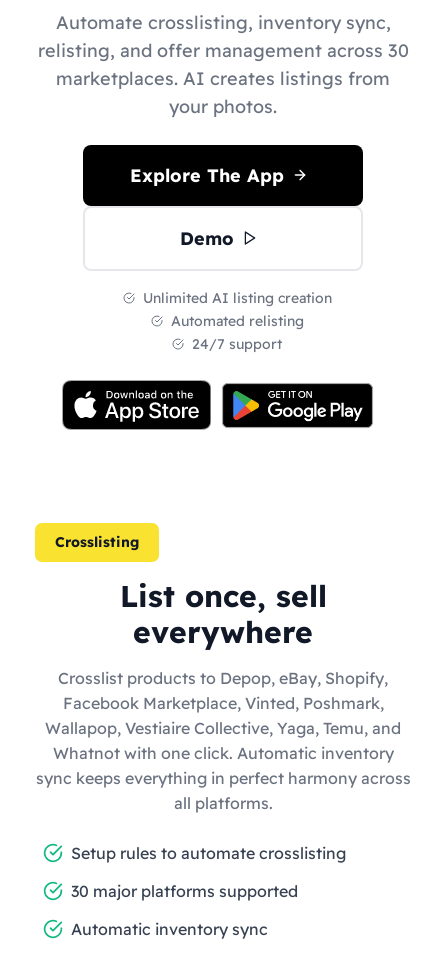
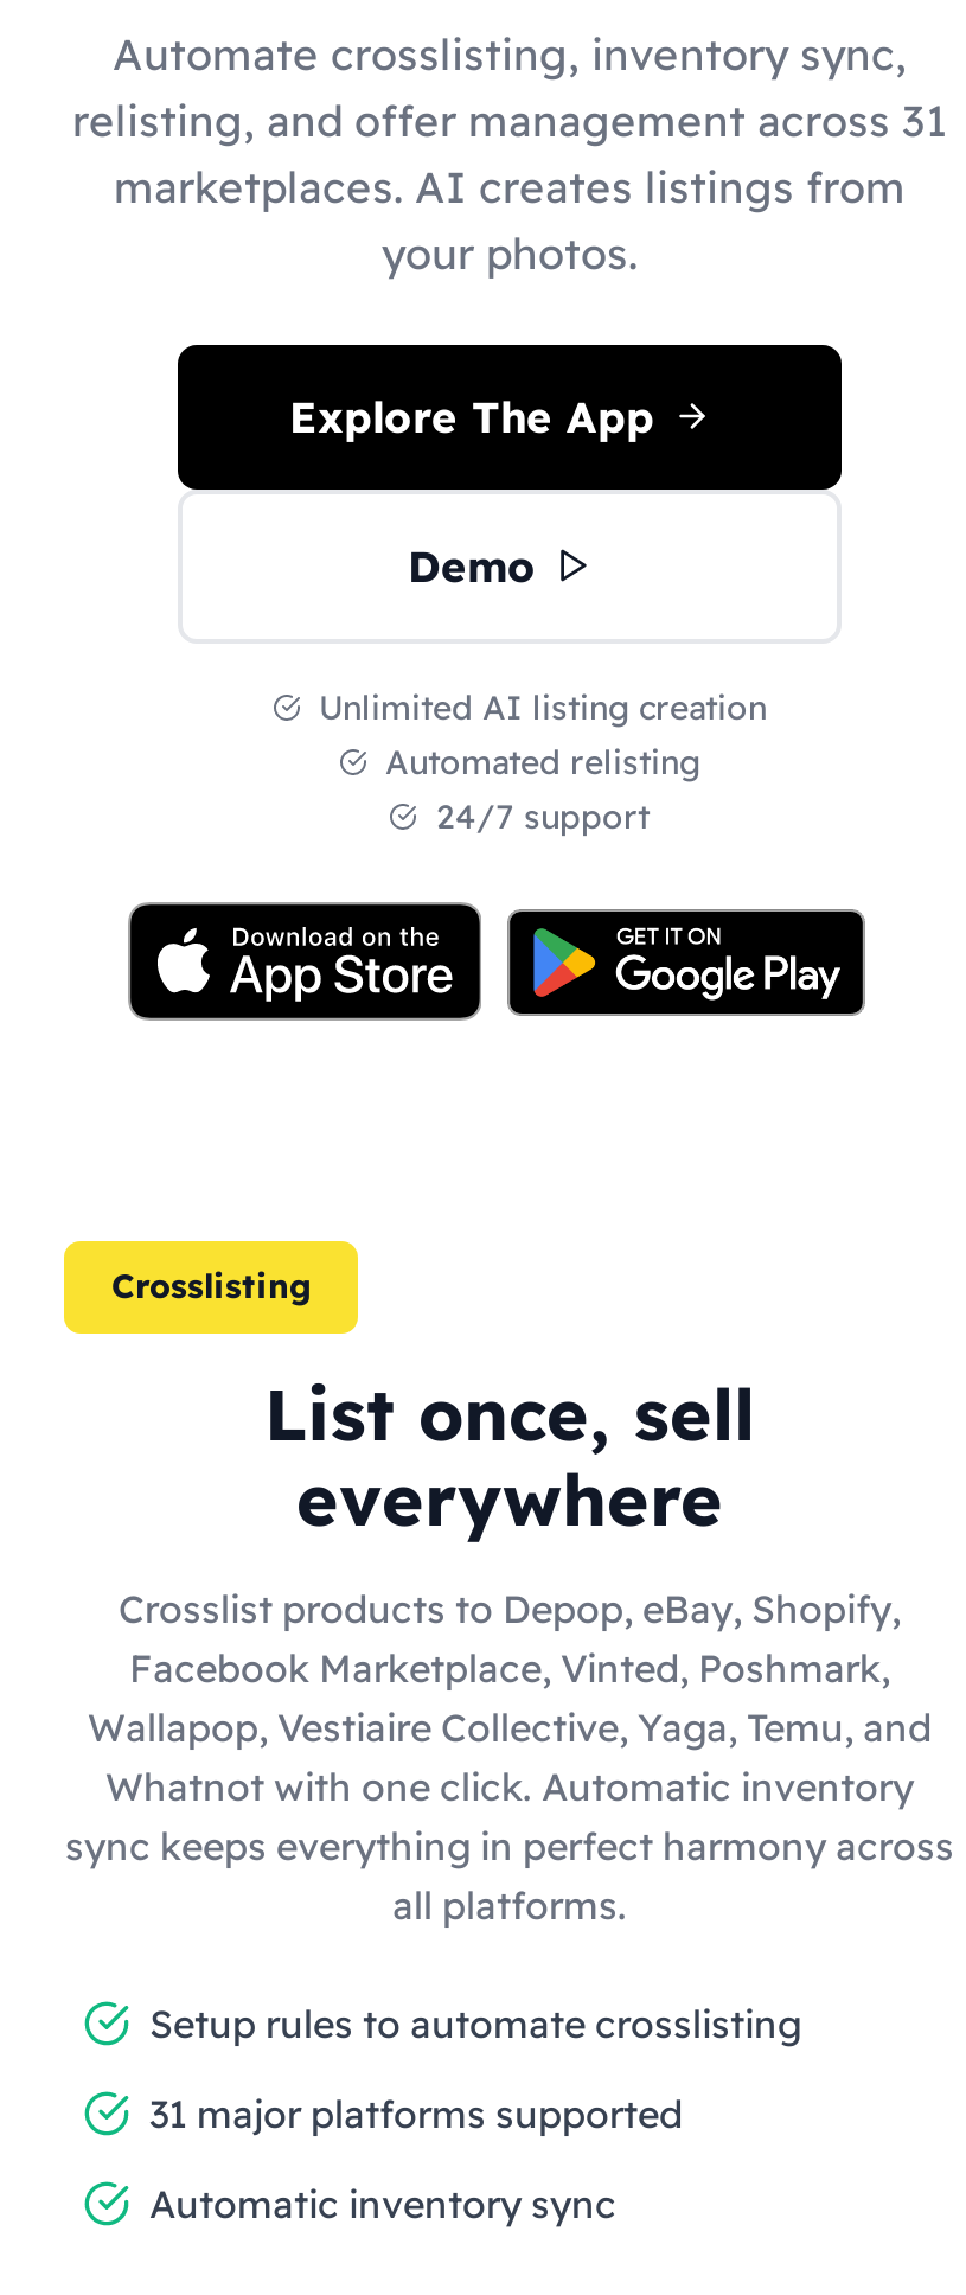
[37,38,408,61] relisting, and offer management across 30 -> [72,92,947,147] relisting, and offer management across 31
[71,880,298,900] 30 major platforms supported -> [149,2089,683,2136] 31 major platforms supported

